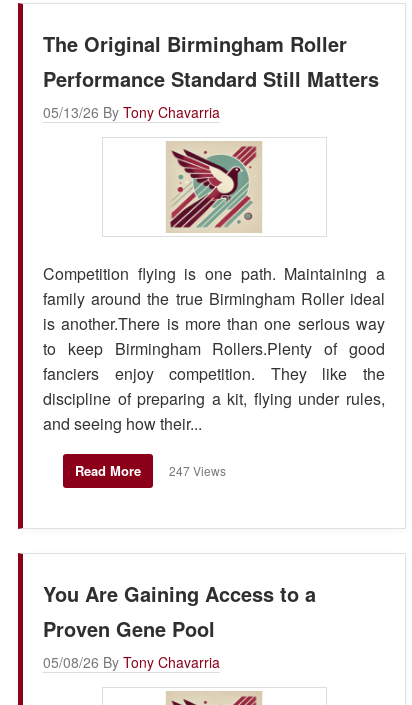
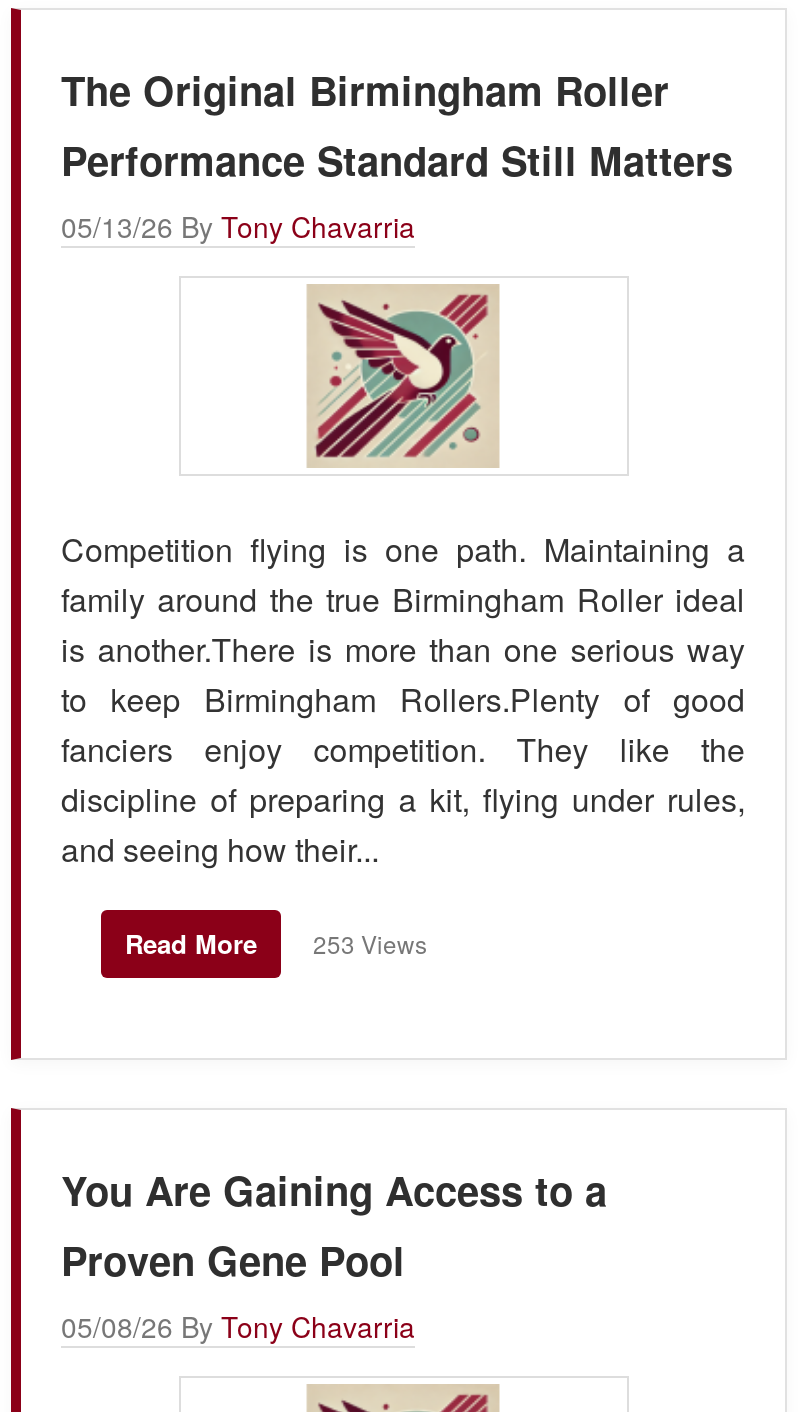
[75,461,226,480] Read More 247 Views -> [125,924,427,962] Read More 253 Views

